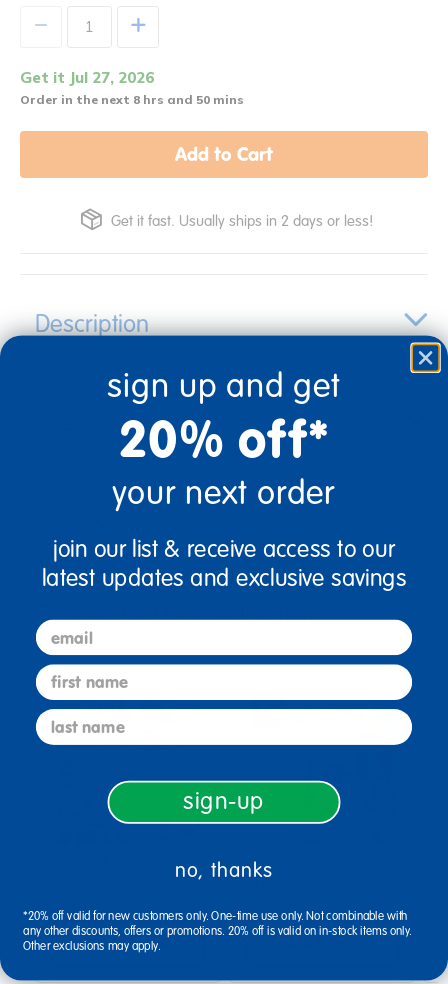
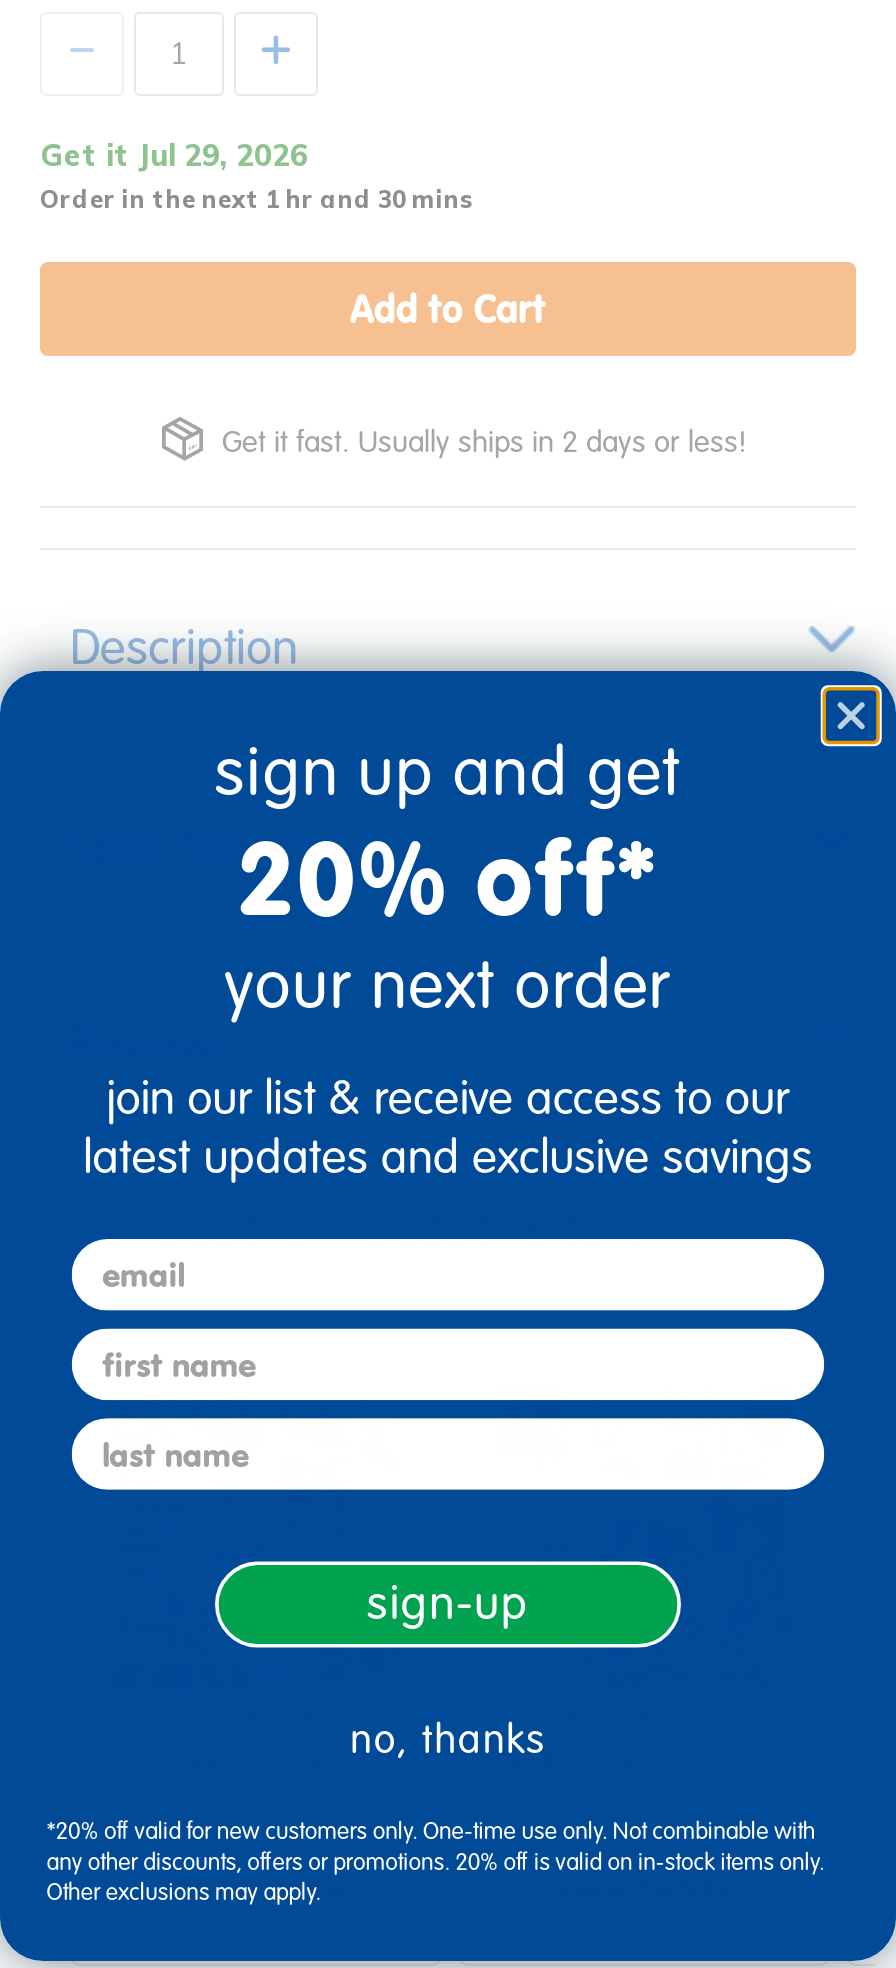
[20,68,154,87] Get it Jul 27, 2026 -> [40,136,308,174] Get it Jul 29, 2026
[20,92,244,107] Order in the next 8 hrs and 50 mins -> [40,184,474,214] Order in the next 1 hr and 30 mins

